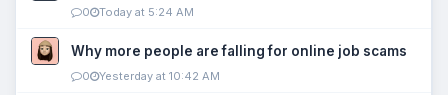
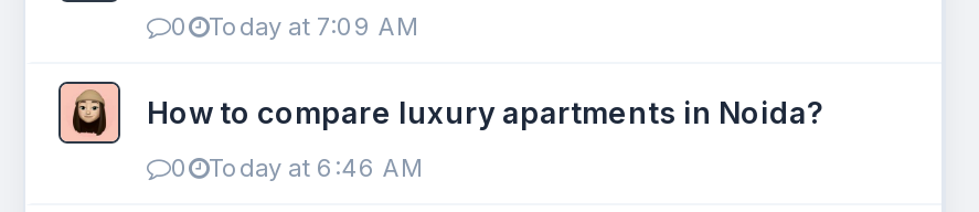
[82,5,194,19] 0 Today at 5:24 AM -> [171,11,418,42] 0 Today at 7:09 AM
[71,43,407,59] Why more people are falling for online job scams -> [147,95,822,130] How to compare luxury apartments in Noida?
[99,69,220,83] Yesterday at 10:42 AM -> [209,152,423,183] Today at 6:46 AM

